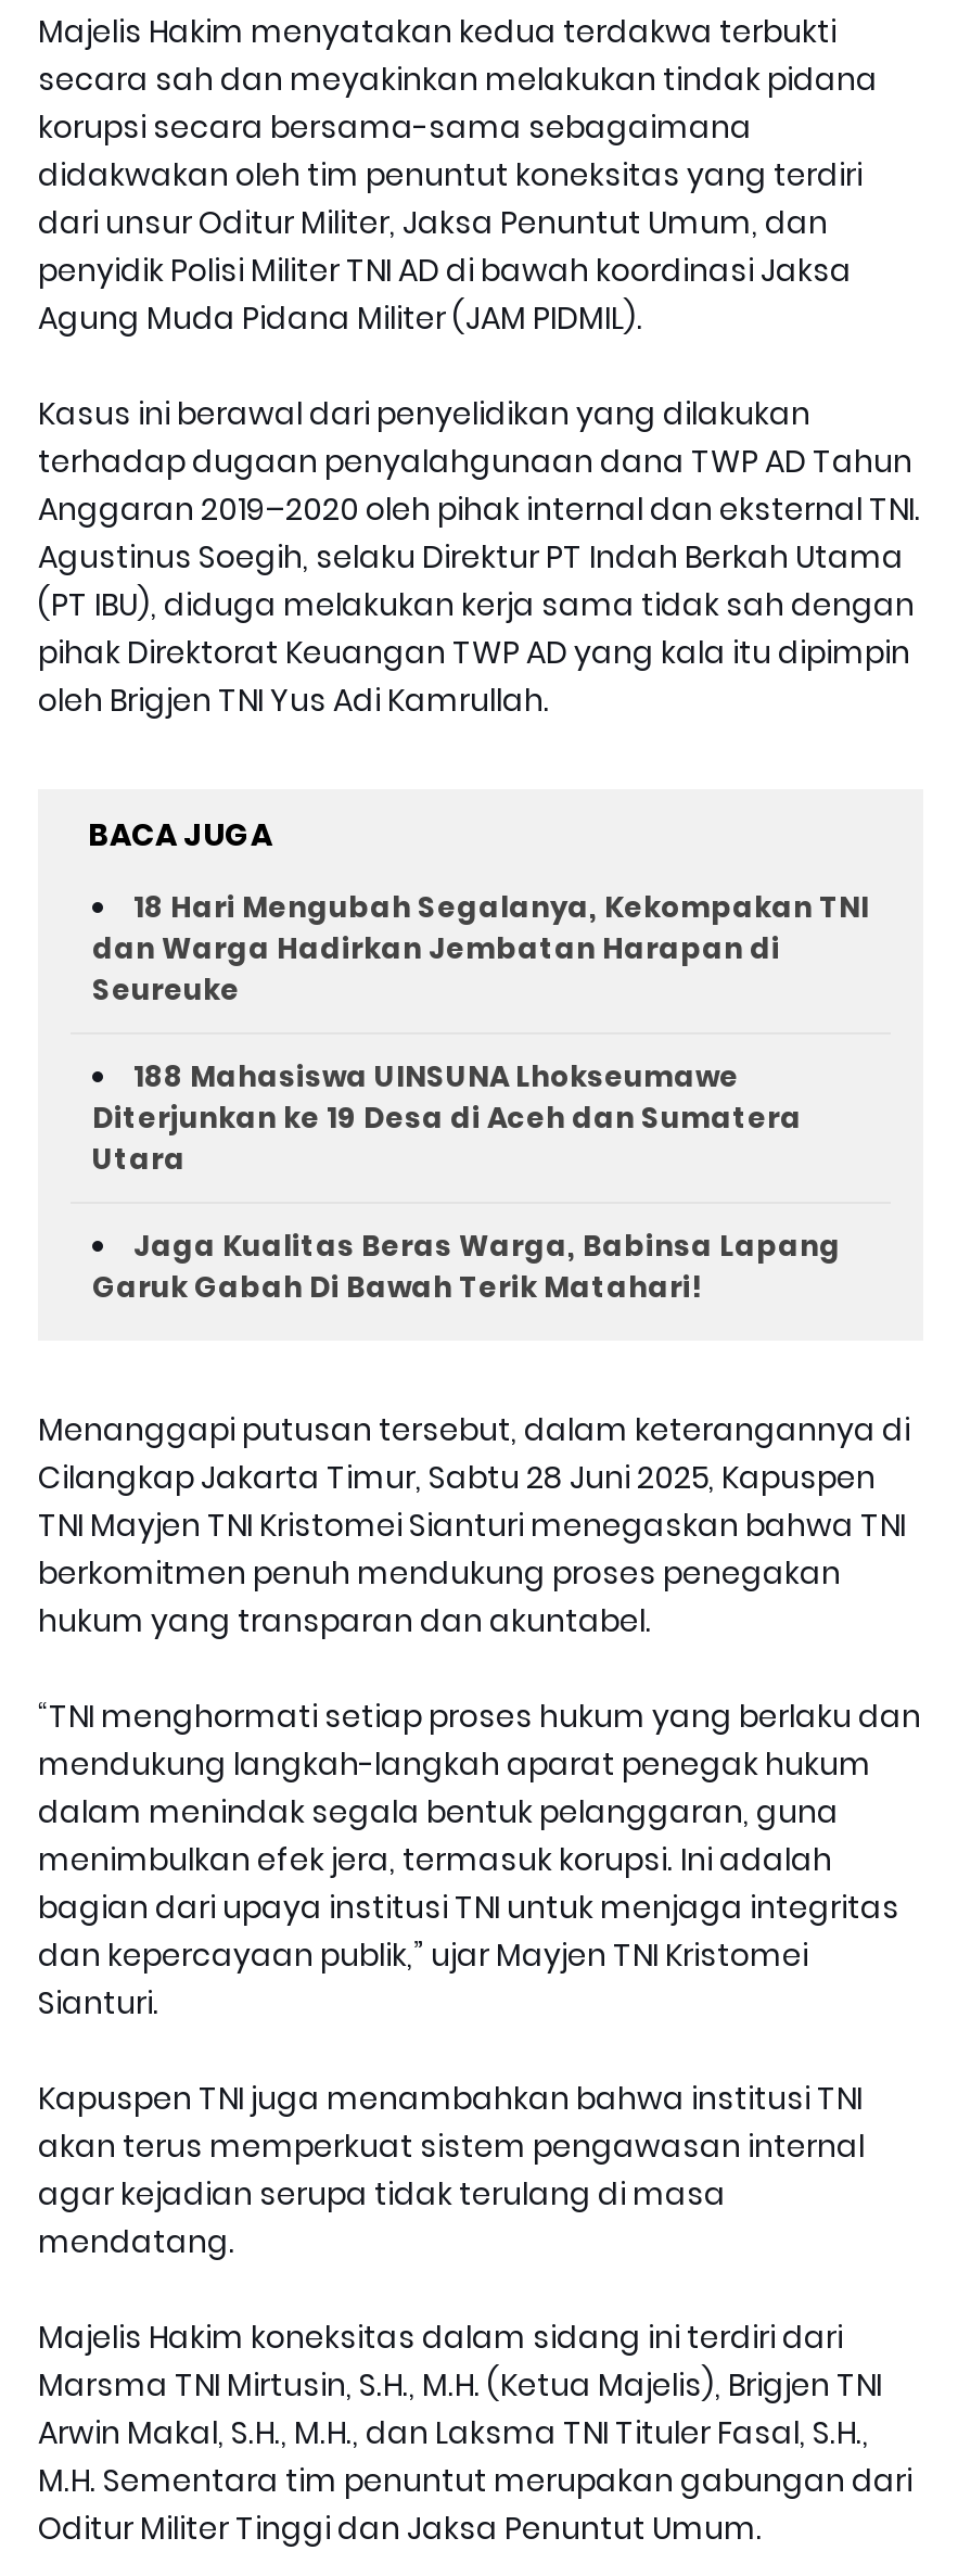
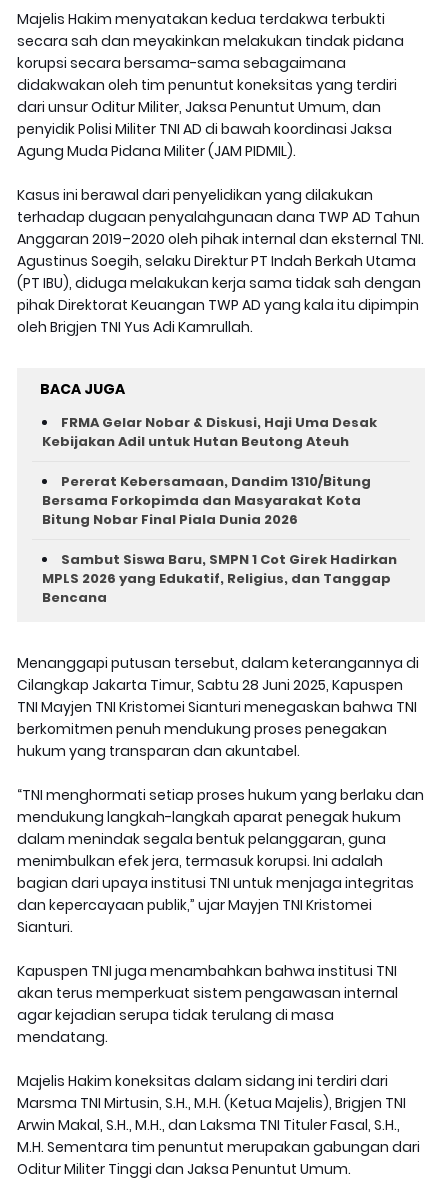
[92,887,869,1011] 18 Hari Mengubah Segalanya, Kekompakan TNI | dan Warga Hadirkan Jembatan Harapan di | Seureuke -> [42,413,377,451] FRMA Gelar Nobar & Diskusi, Haji Uma Desak | Kebijakan Adil untuk Hutan Beutong Ateuh
[92,1056,802,1180] 188 Mahasiswa UINSUNA Lhokseumawe | Diterjunkan ke 19 Desa di Aceh dan Sumatera | Utara -> [42,472,371,529] Pererat Kebersamaan, Dandim 1310/Bitung | Bersama Forkopimda dan Masyarakat Kota | Bitung Nobar Final Piala Dunia 2026
[92,1226,841,1308] Jaga Kualitas Beras Warga, Babinsa Lapang | Garuk Gabah Di Bawah Terik Matahari! -> [42,550,397,607] Sambut Siswa Baru, SMPN 1 Cot Girek Hadirkan | MPLS 2026 yang Edukatif, Religius, dan Tanggap | Bencana

